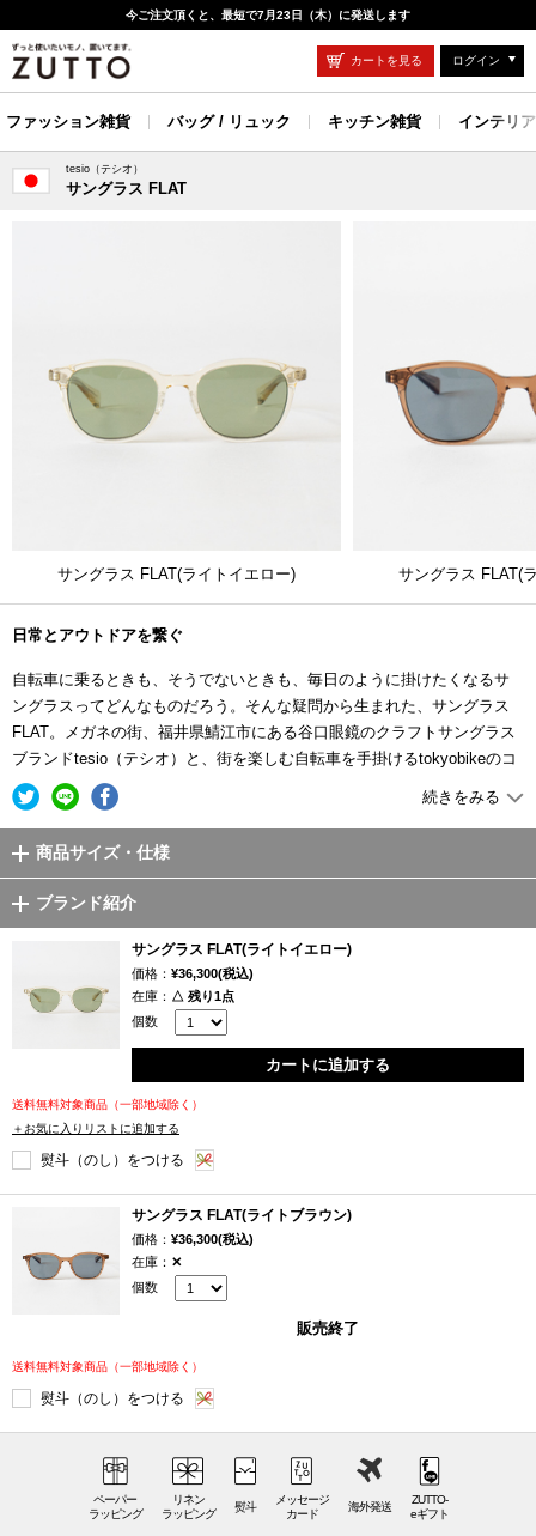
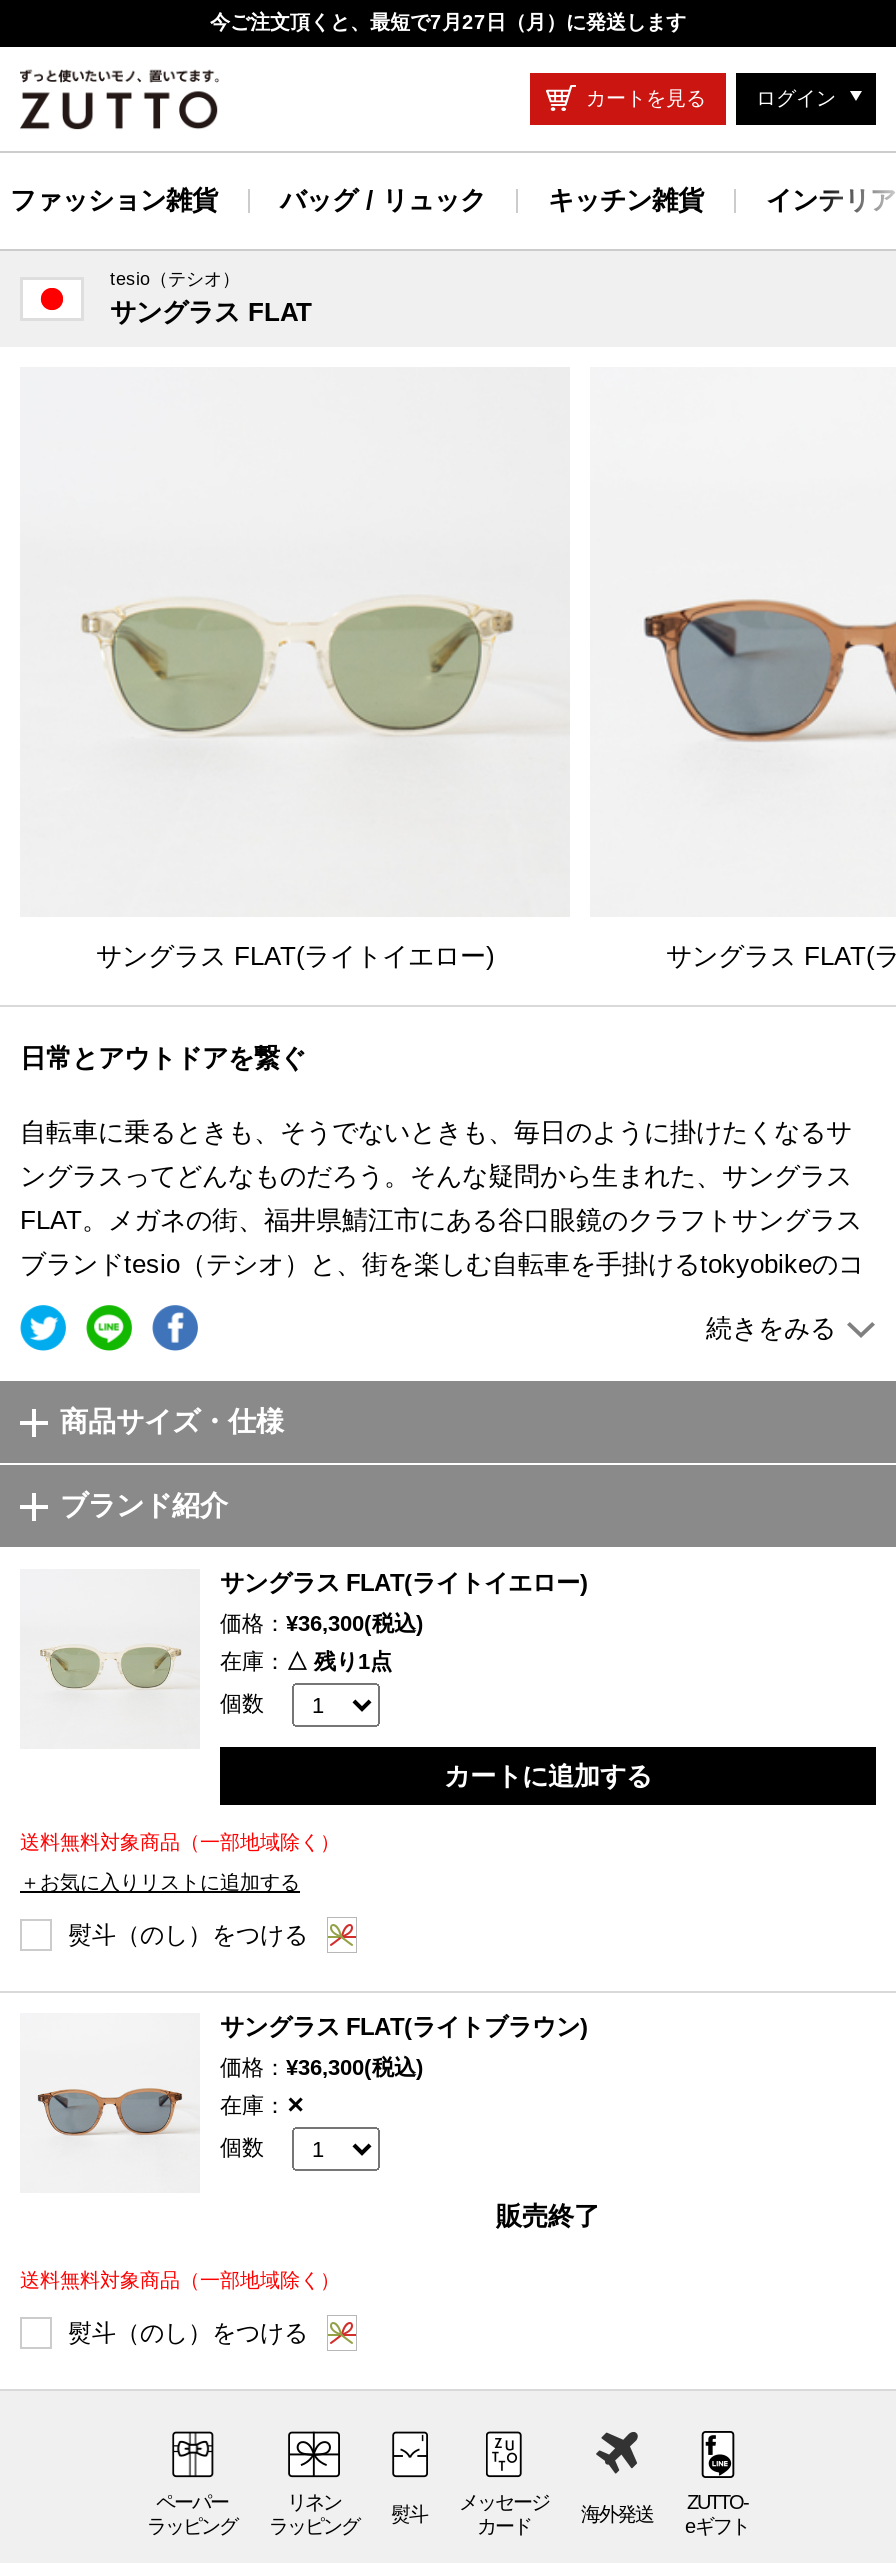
[126,8,410,22] 今ご注文頂くと、最短で7月23日（木）に発送します -> [210,11,686,33] 今ご注文頂くと、最短で7月27日（月）に発送します

